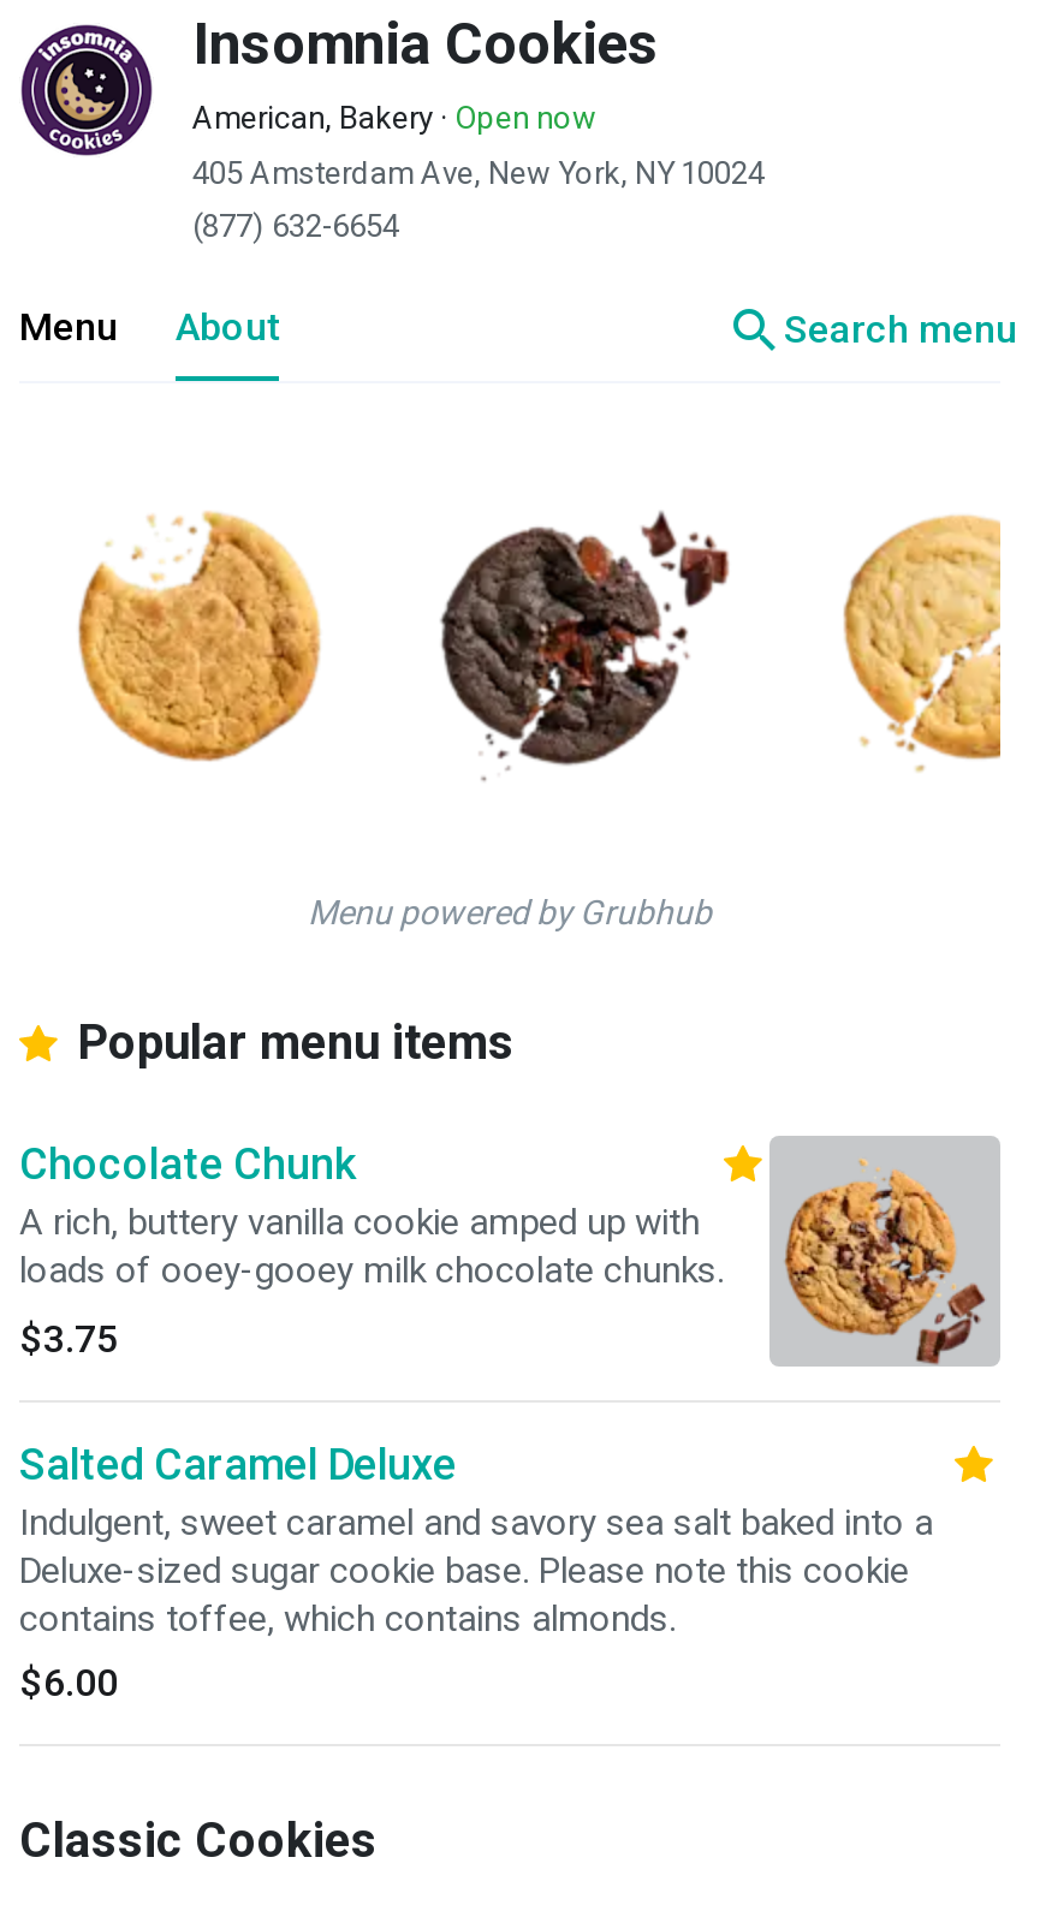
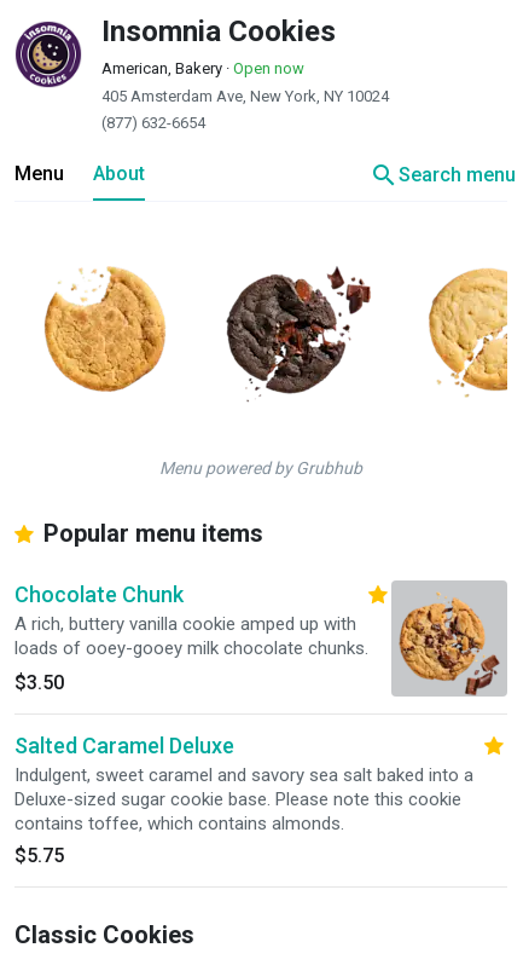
[19,1316,118,1362] $3.75 -> [14,671,64,694] $3.50
[19,1660,118,1705] $6.00 -> [14,844,64,867] $5.75

